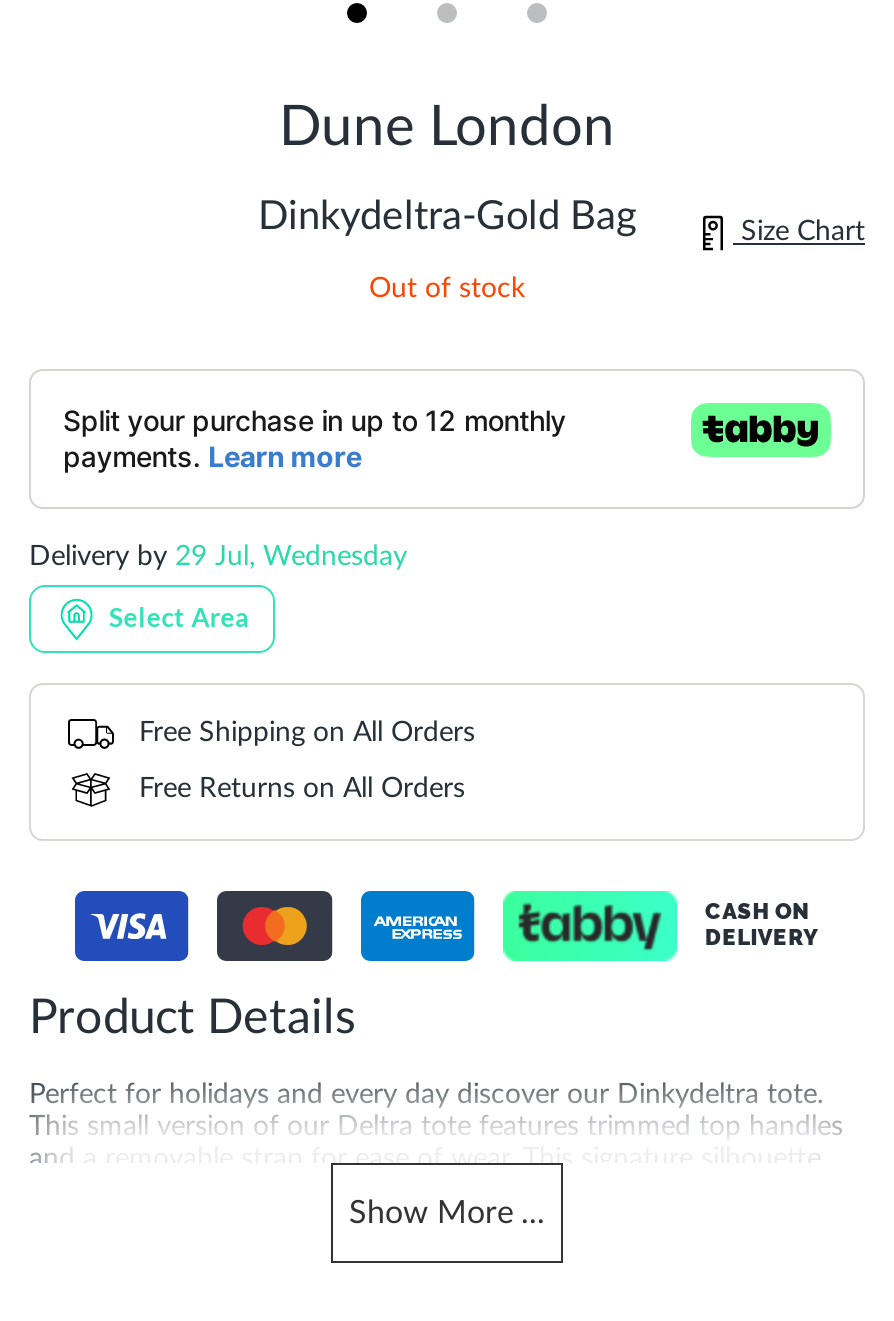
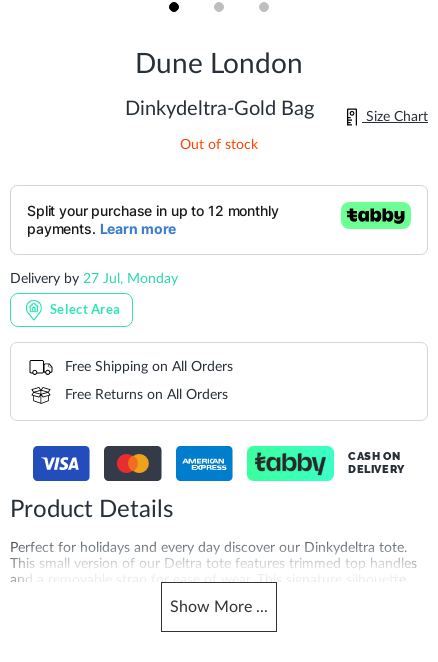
[29,542,407,570] Delivery by 29 Jul, Wednesday -> [10,272,178,286] Delivery by 27 Jul, Monday

